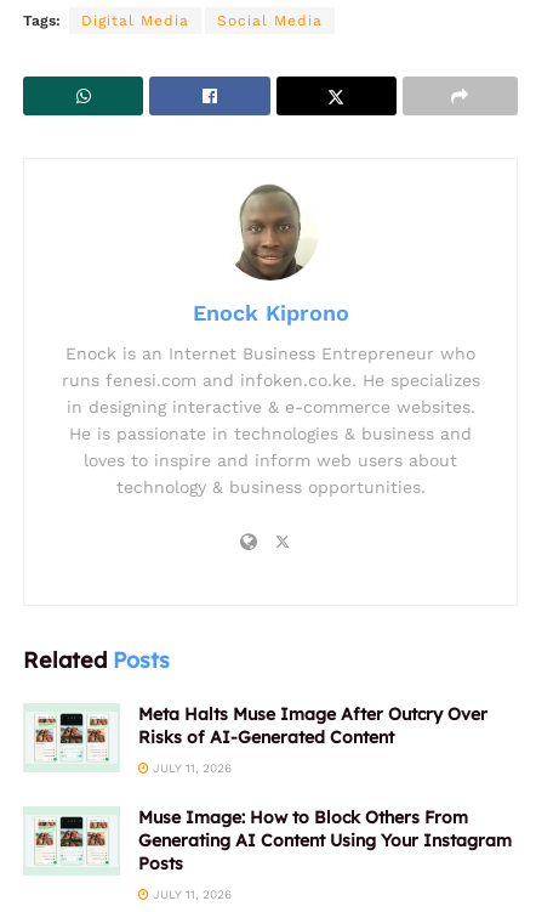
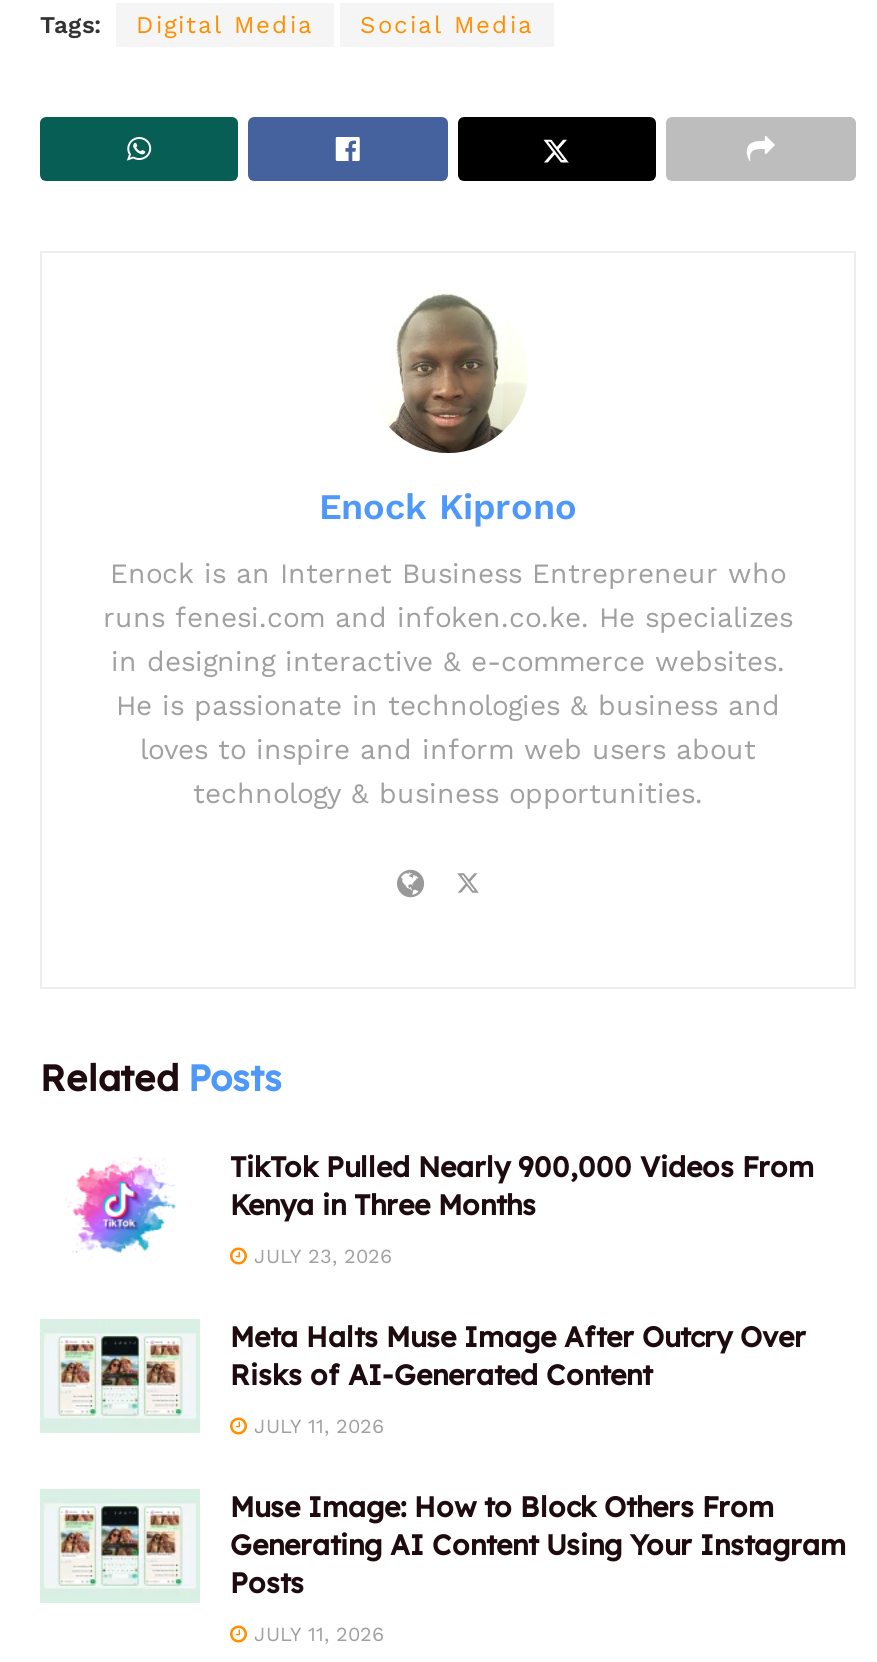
none -> [72,1149,814,1267] [image] | TikTok Pulled Nearly 900,000 Videos From | Kenya in Three Months | JULY 23, 2026

